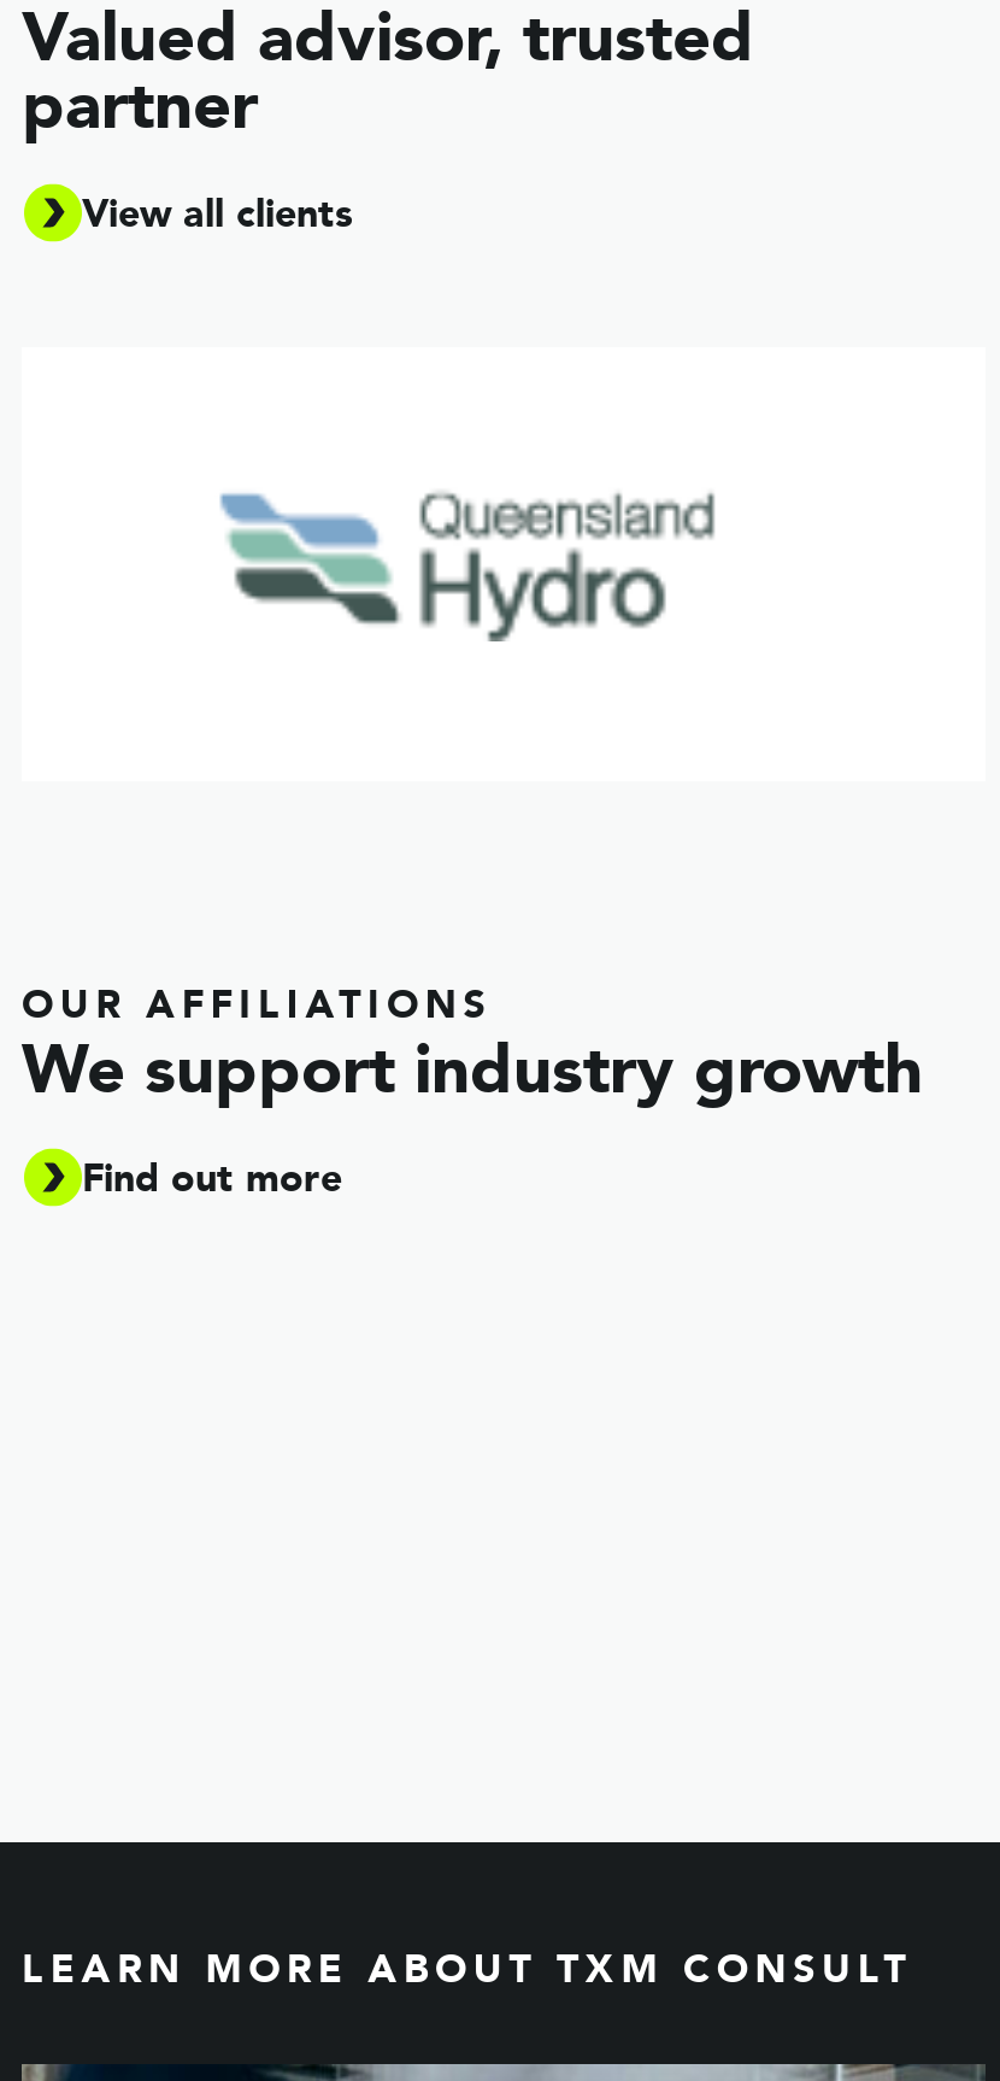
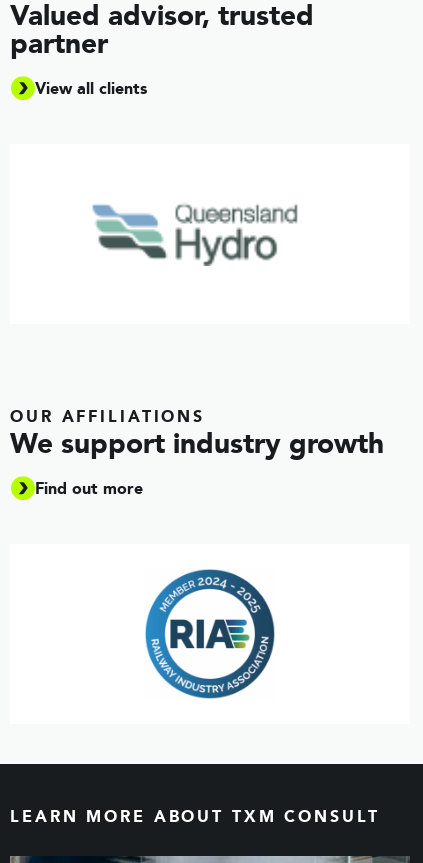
none -> [145,569,275,699] [image]

